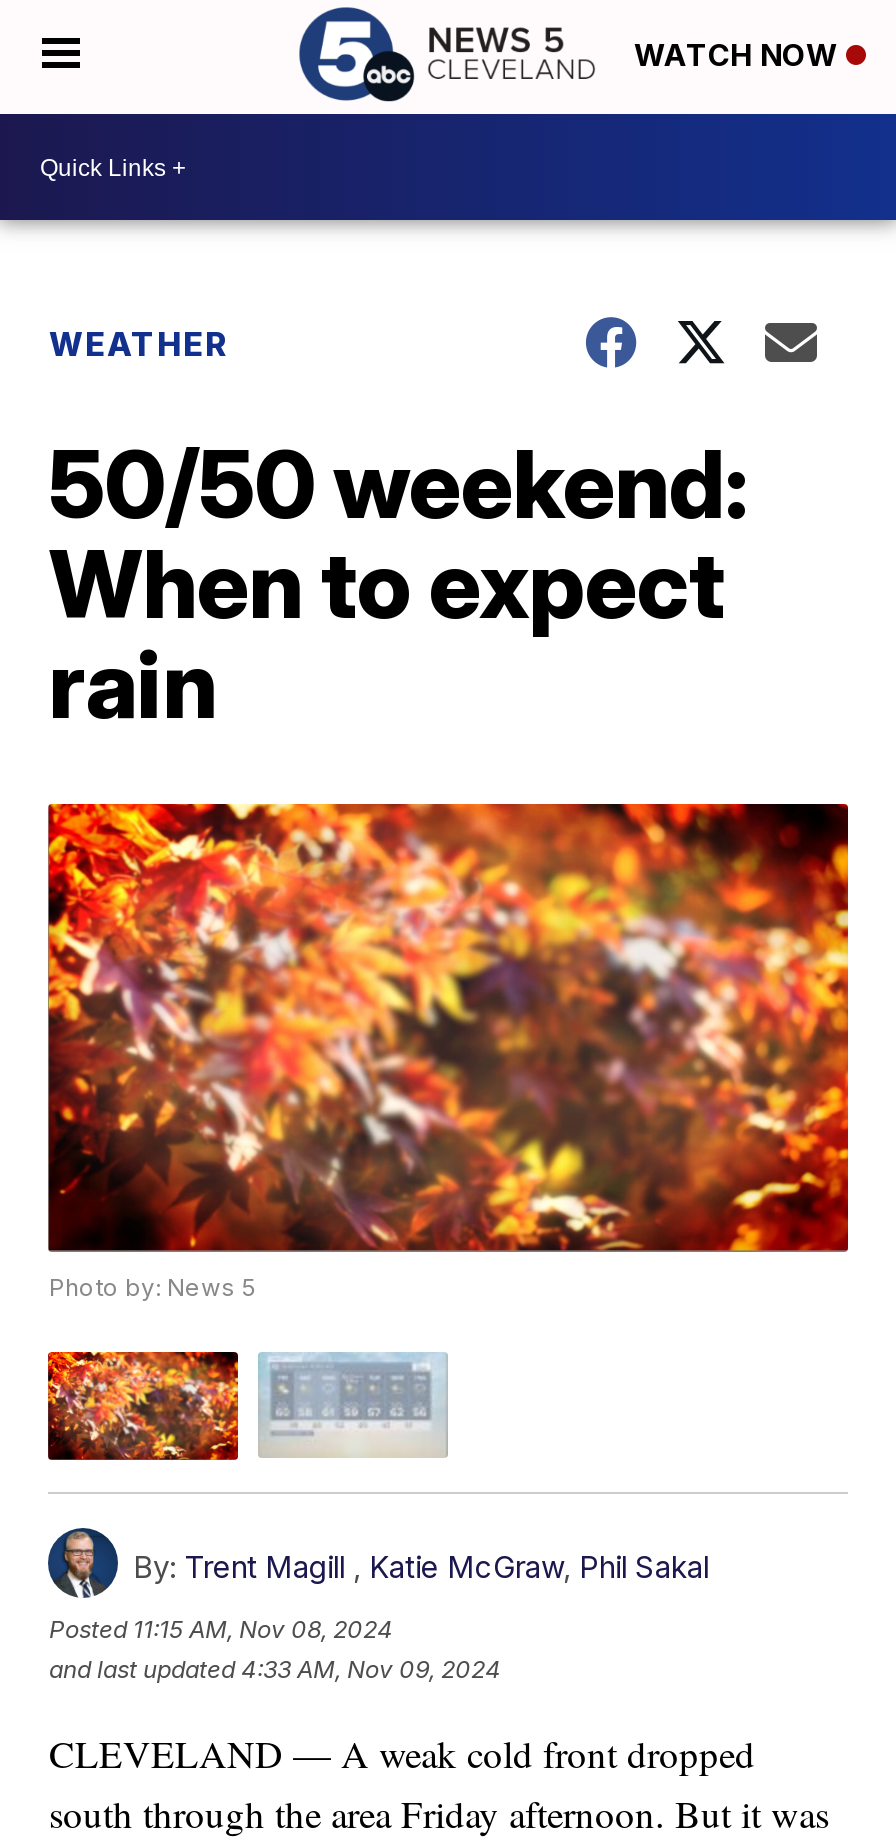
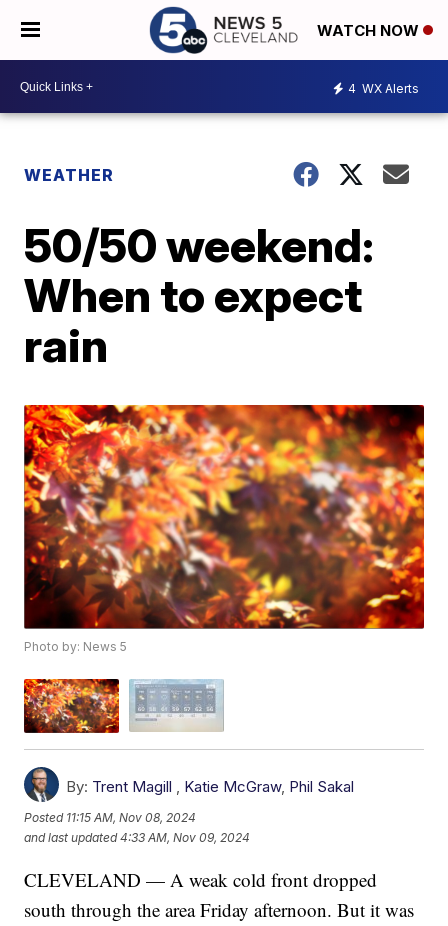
none -> [348,80,419,95] 4 WX Alerts

